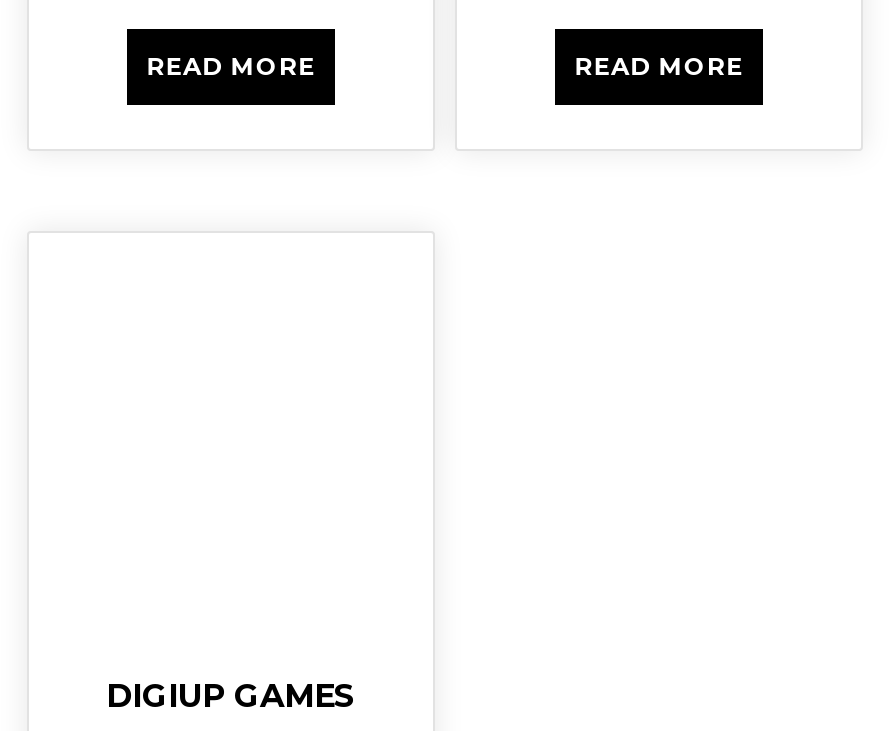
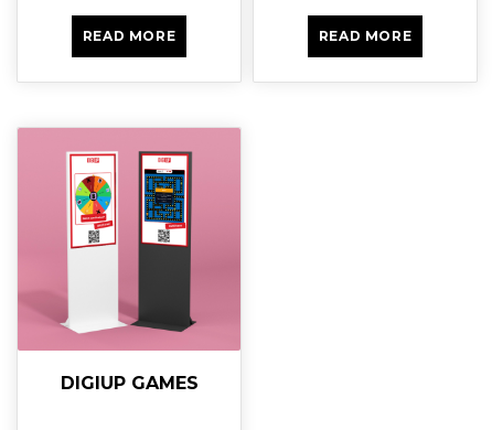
none -> [17,127,242,352] [image]

